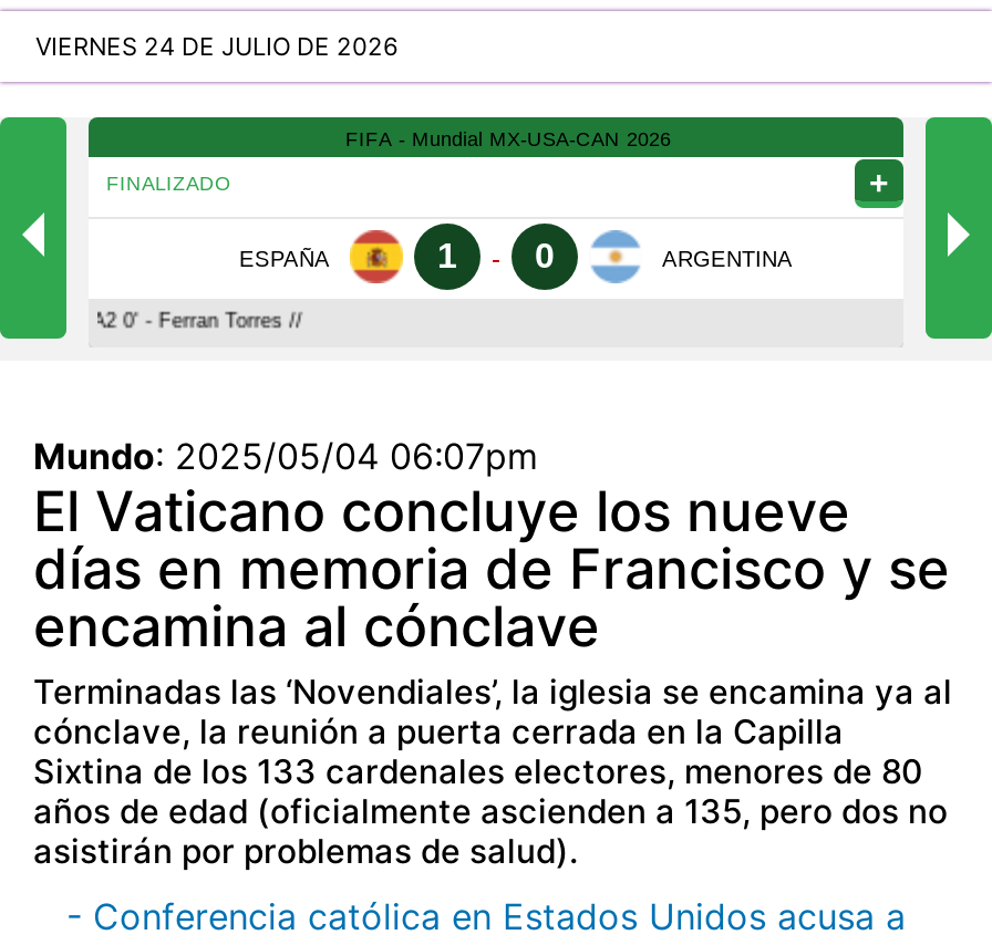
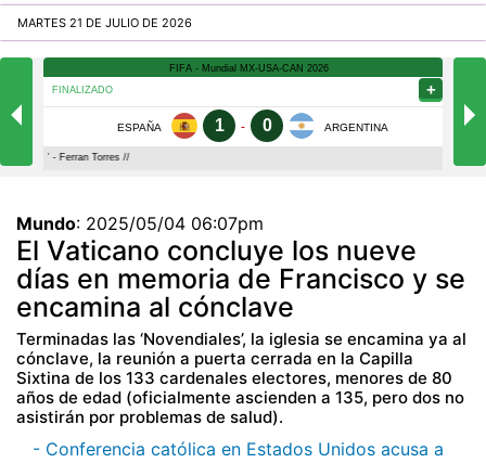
[35,32,399,63] VIERNES 24 DE JULIO DE 2026 -> [17,16,192,31] MARTES 21 DE JULIO DE 2026

